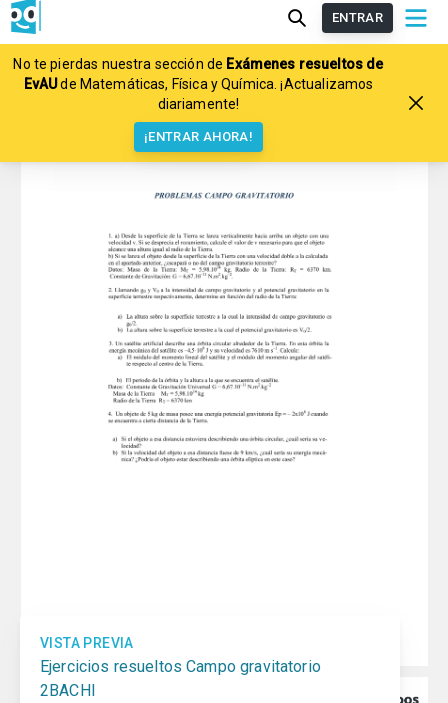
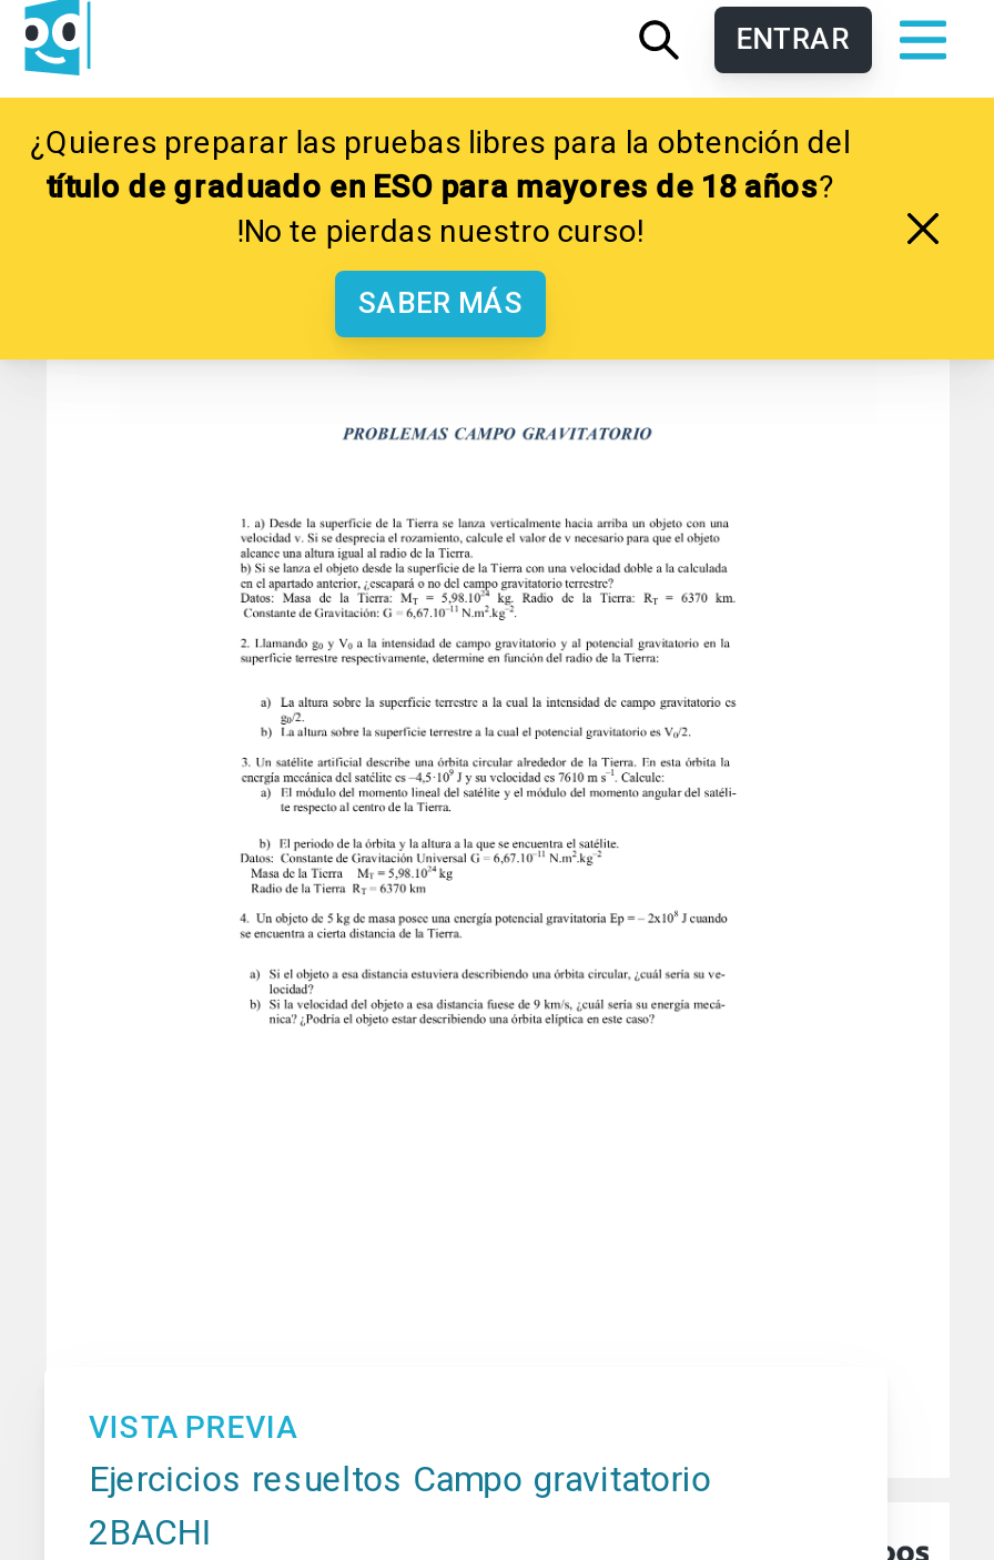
[13,56,383,112] No te pierdas nuestra sección de Exámenes resueltos de | EvAU de Matemáticas, Física y Química. ¡Actualizamos | diariamente! -> [30,124,850,249] ¿Quieres preparar las pruebas libres para la obtención del | título de graduado en ESO para mayores de 18 años? | !No te pierdas nuestro curso!
[144,129,253,144] ¡ENTRAR AHORA! -> [358,286,523,320] SABER MÁS

